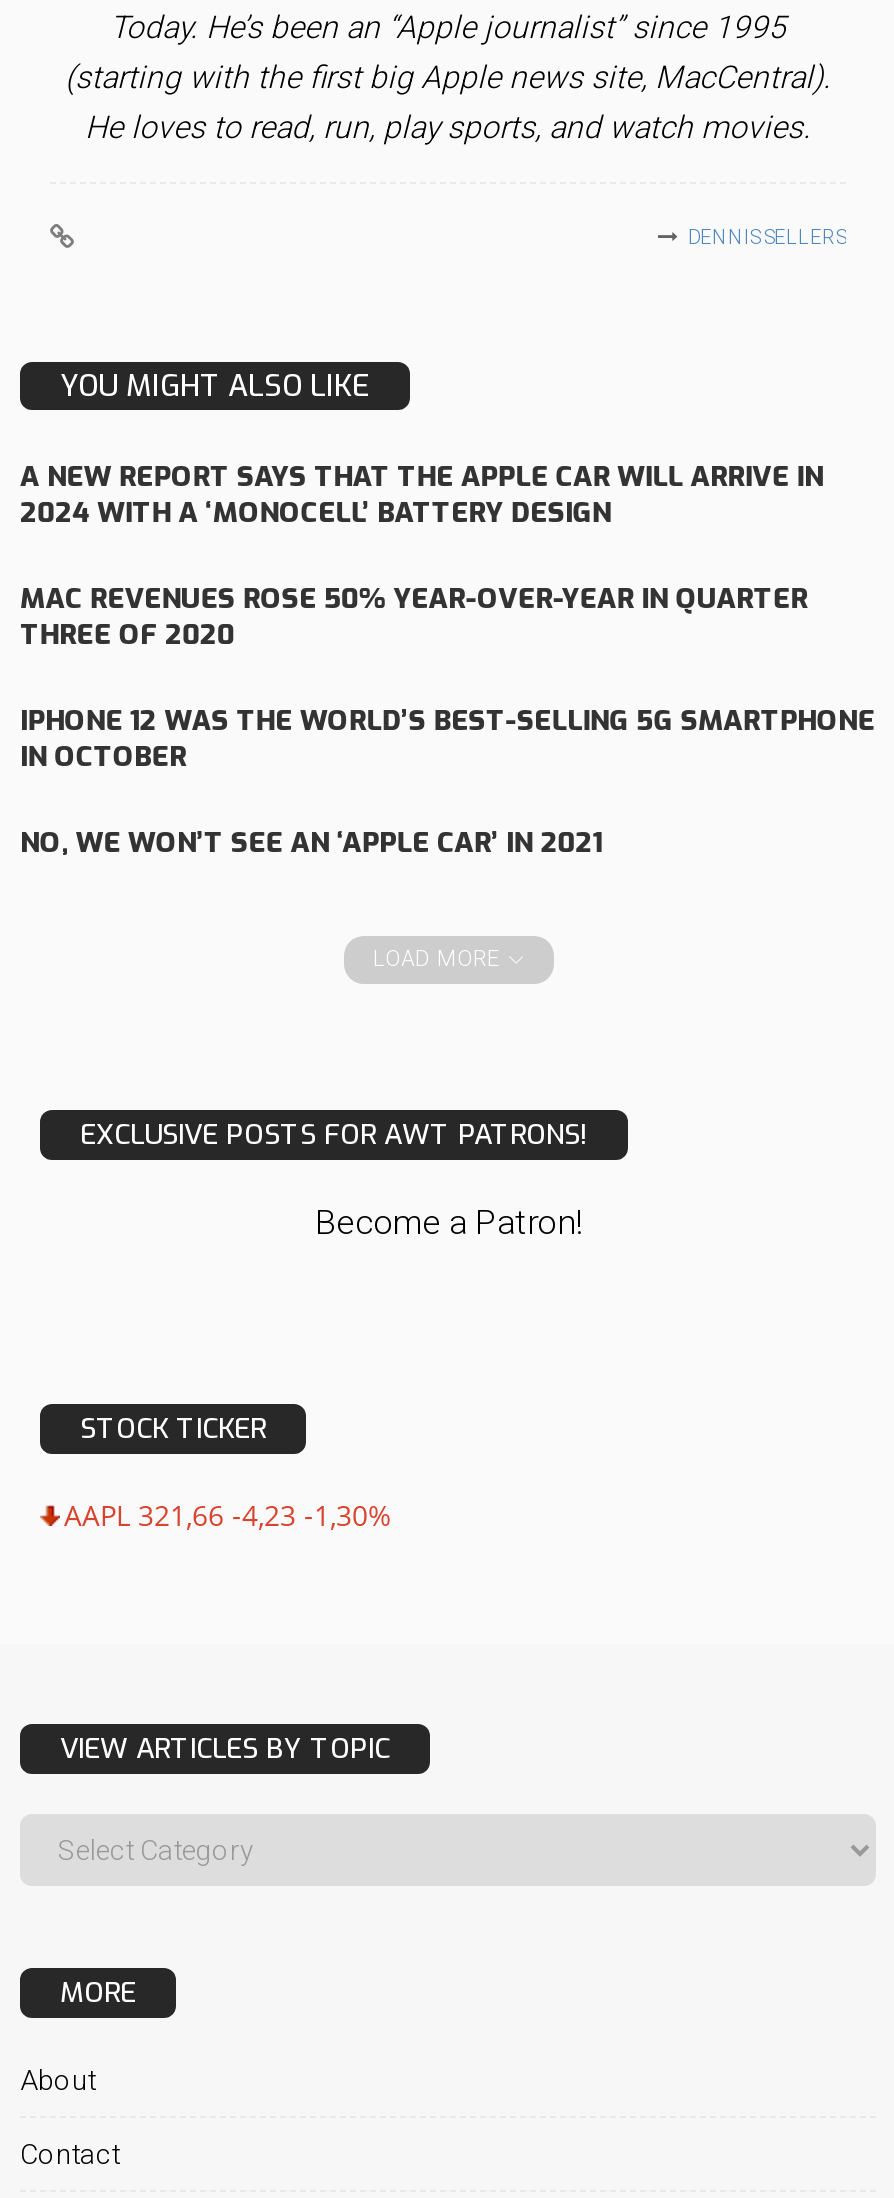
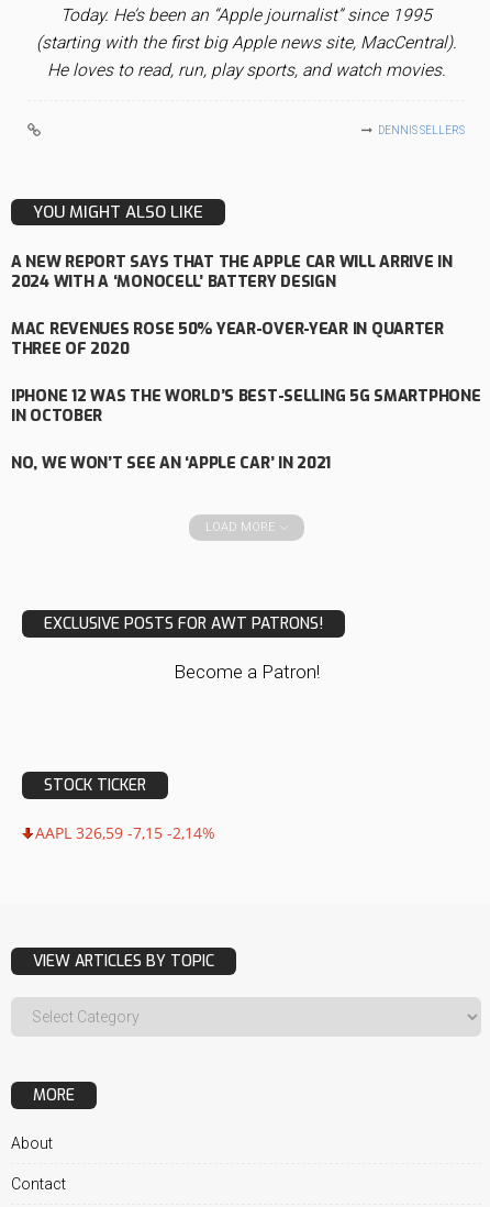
[64,1496,392,1534] AAPL 321,66 -4,23 -1,30% -> [35,822,215,843] AAPL 326,59 -7,15 -2,14%

